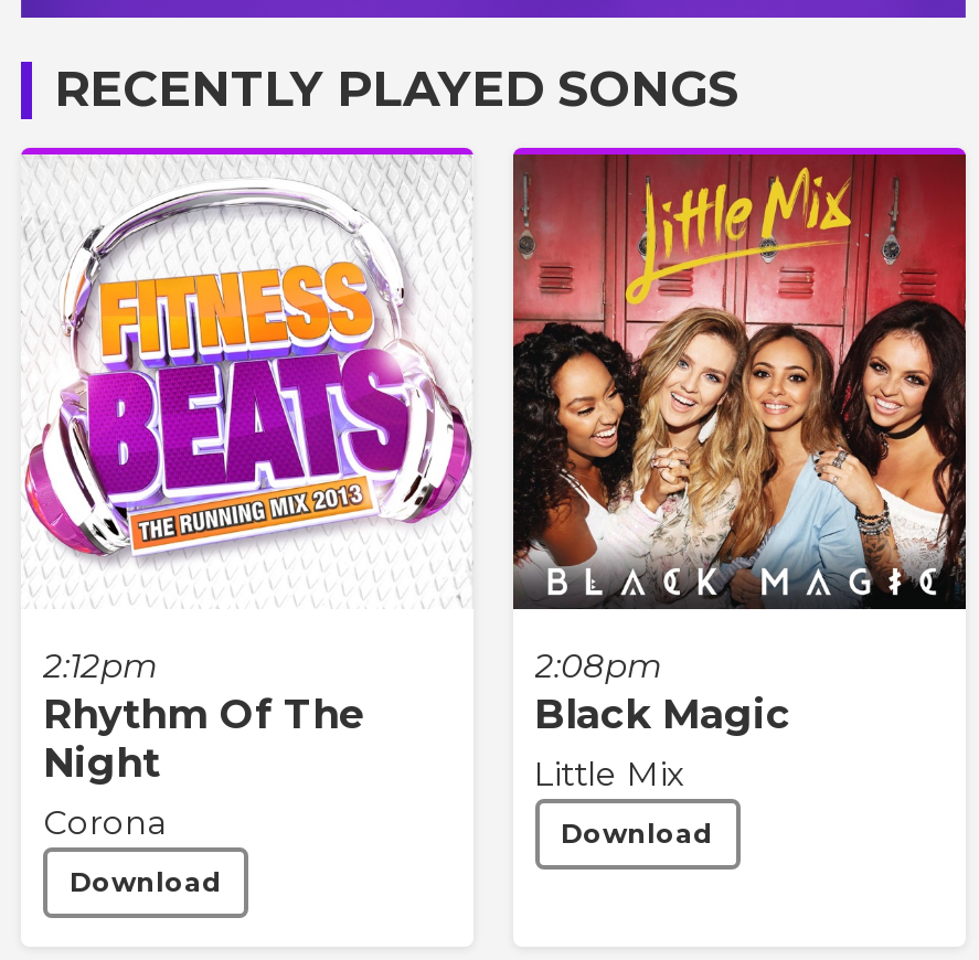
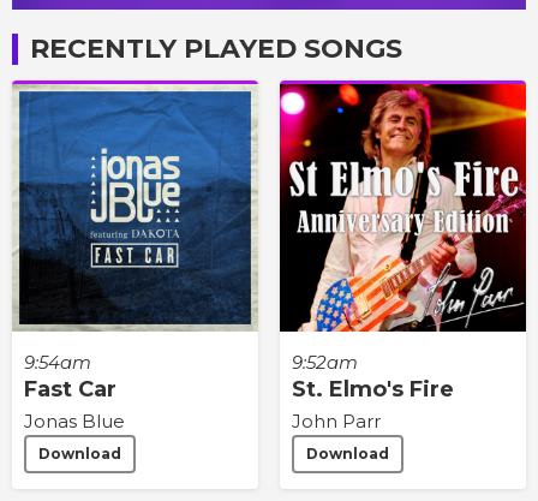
[21,154,473,842] [image] | 2:12pm | Rhythm Of The | Night | Corona -> [12,84,258,432] [image] | 9:54am | Fast Car | Jonas Blue
[511,152,968,794] [image] | 2:08pm | Black Magic | Little Mix -> [279,83,527,432] [image] | 9:52am | St. Elmo's Fire | John Parr

